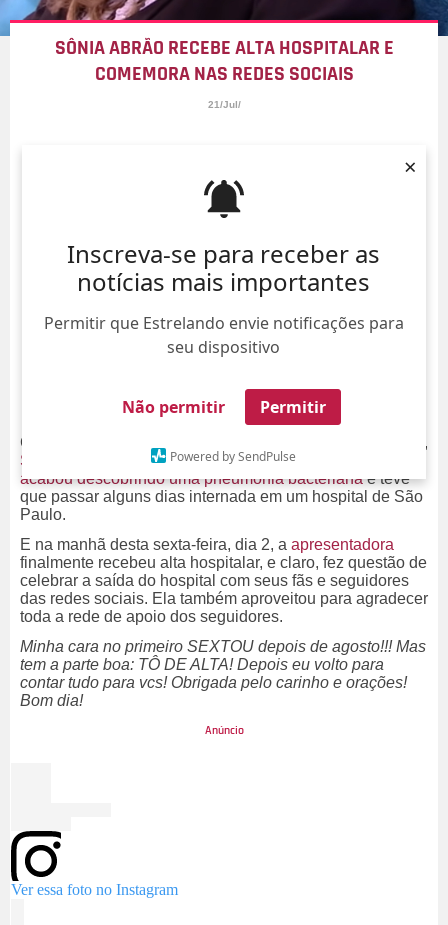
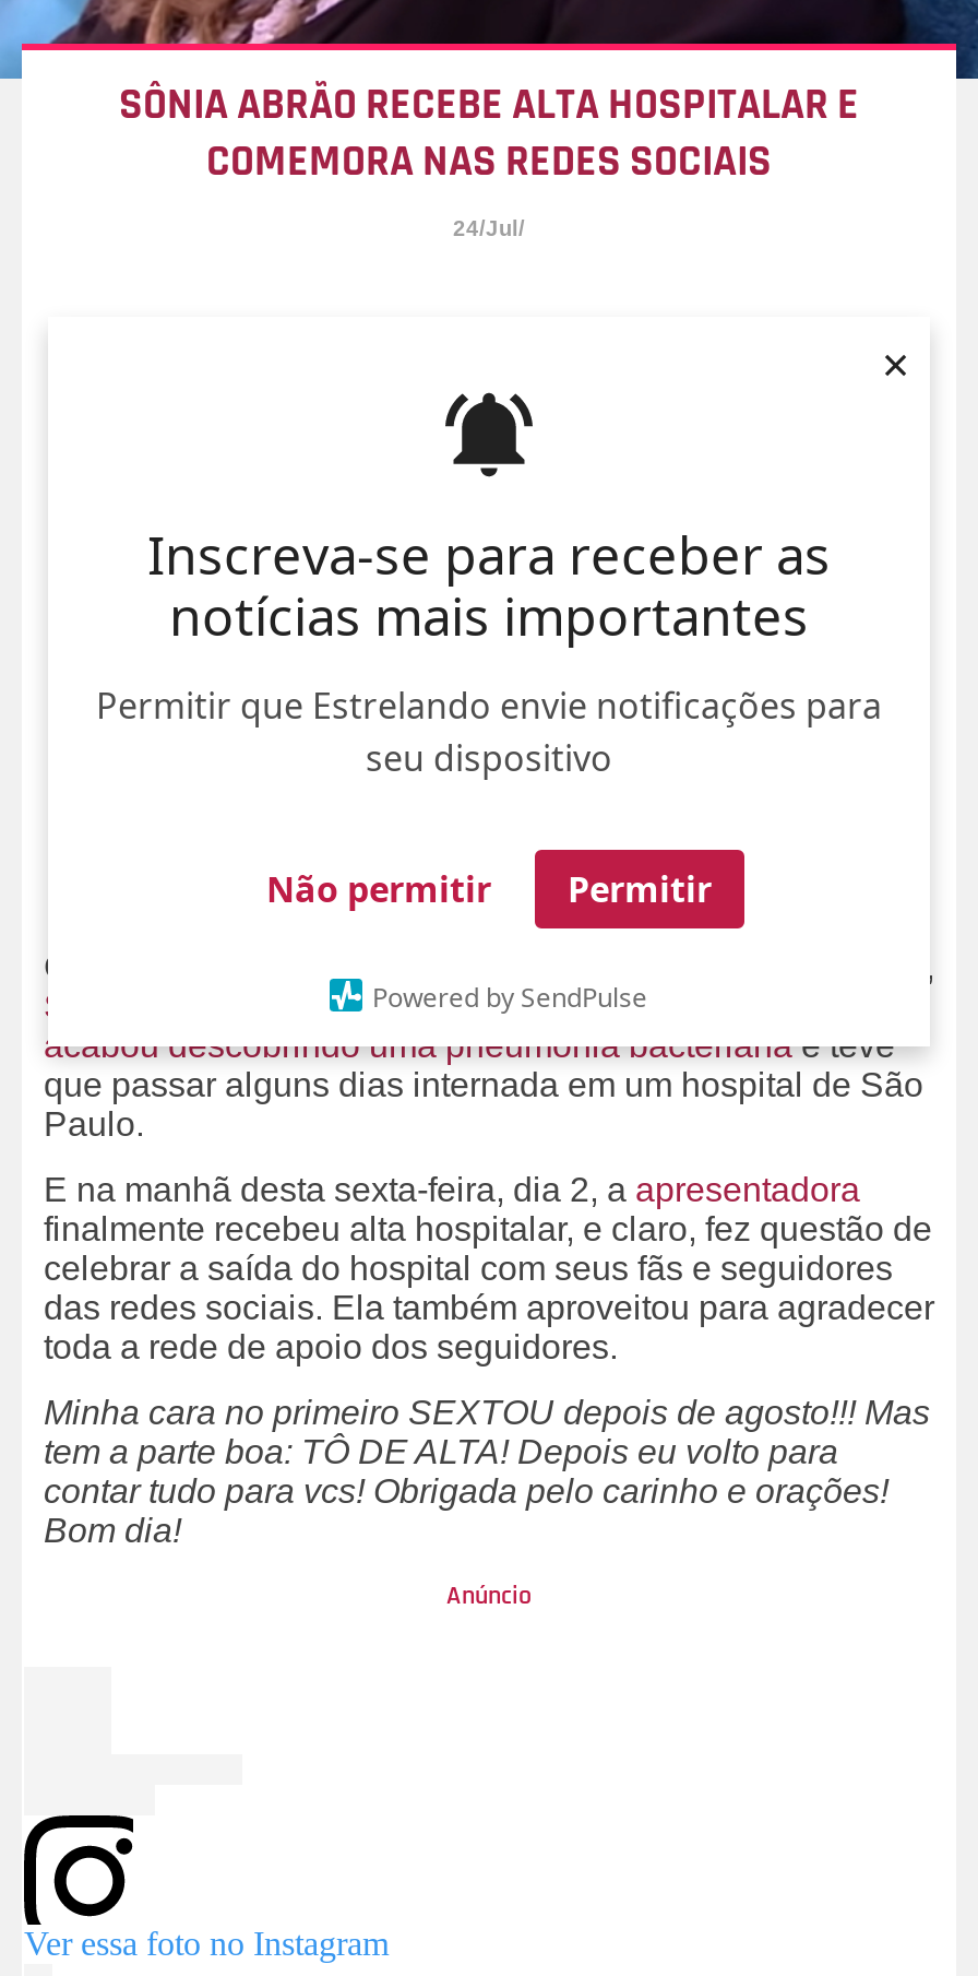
[207,99,240,110] 21/Jul/ -> [453,216,525,241] 24/Jul/

